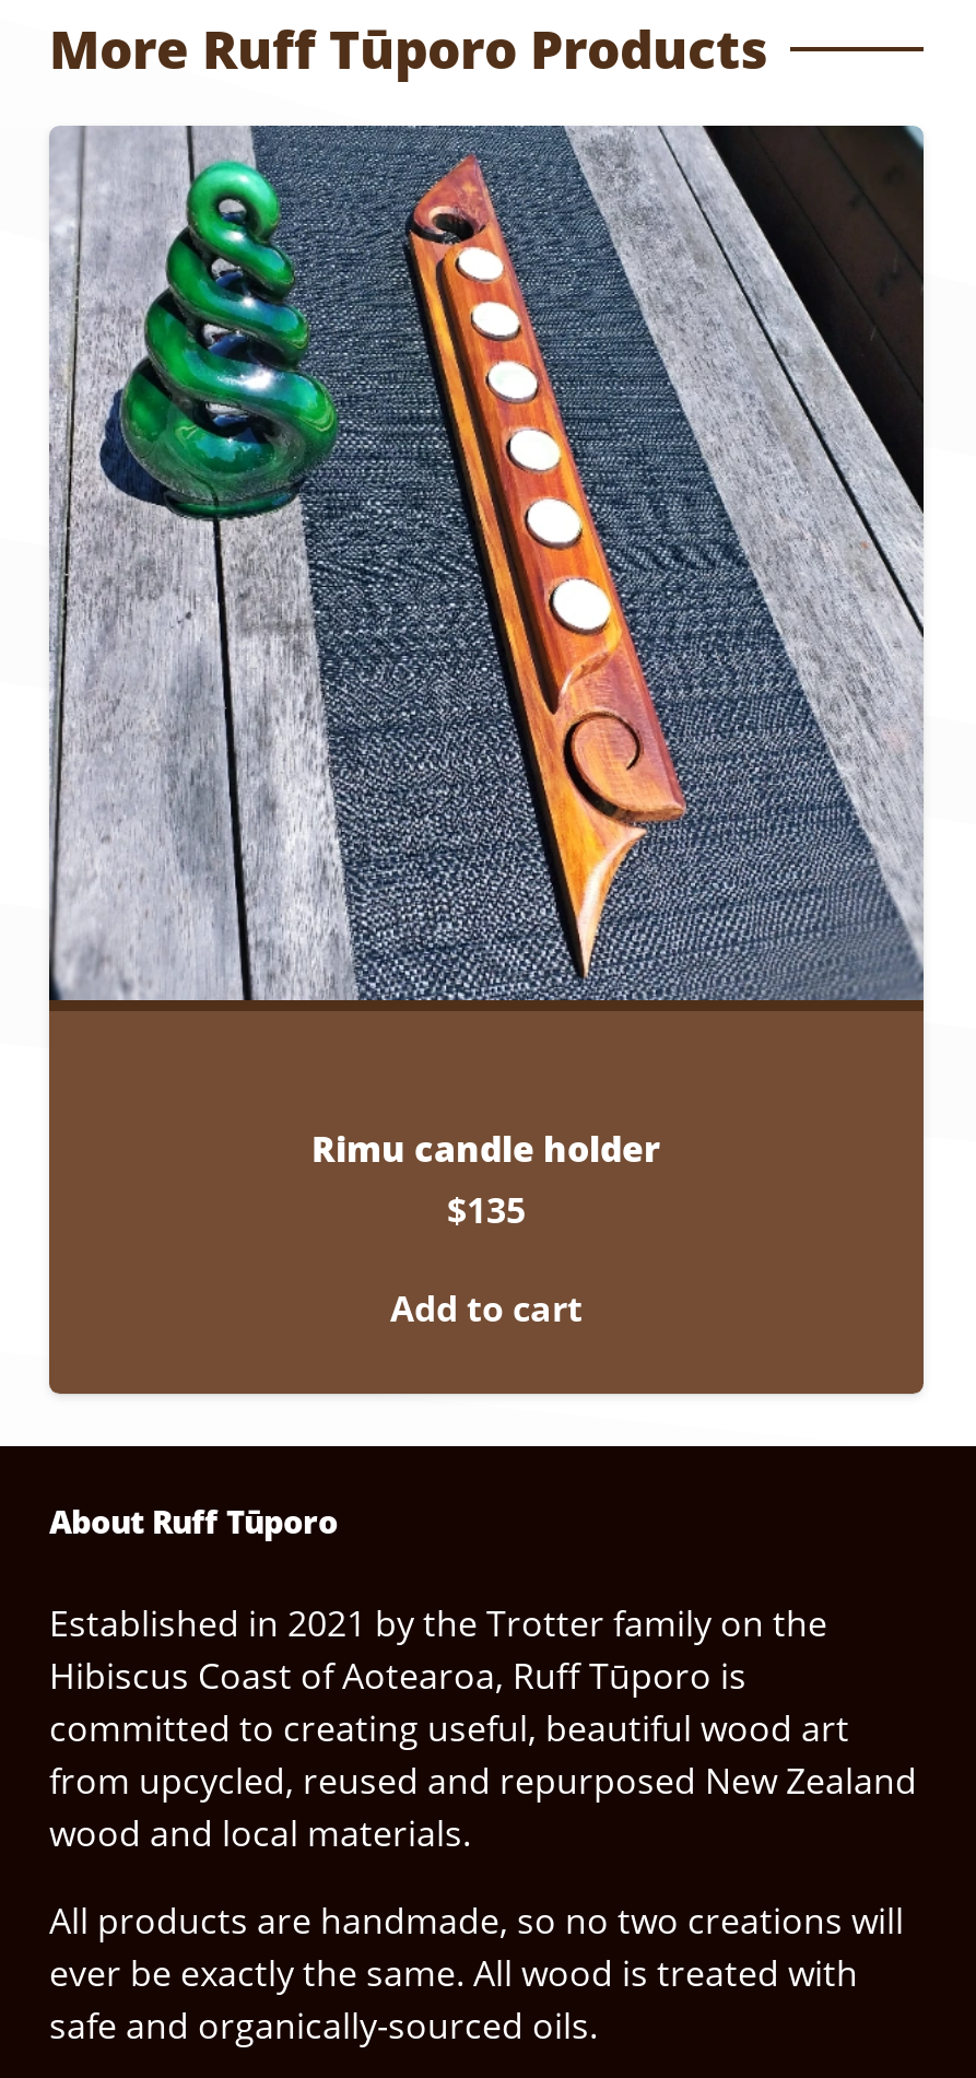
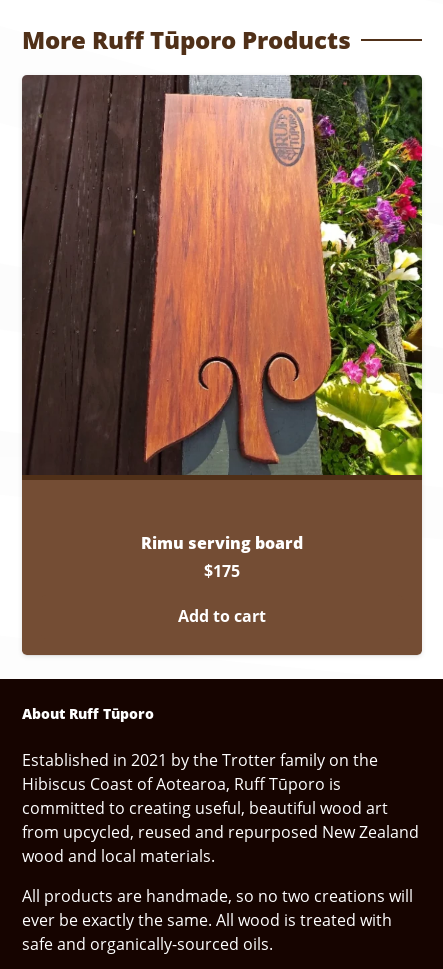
[49,124,926,1002] [image] -> [21,74,423,476] [image]
[311,1124,661,1172] Rimu candle holder -> [141,531,303,553] Rimu serving board
[447,1187,526,1235] $135 -> [204,560,240,582] $175

